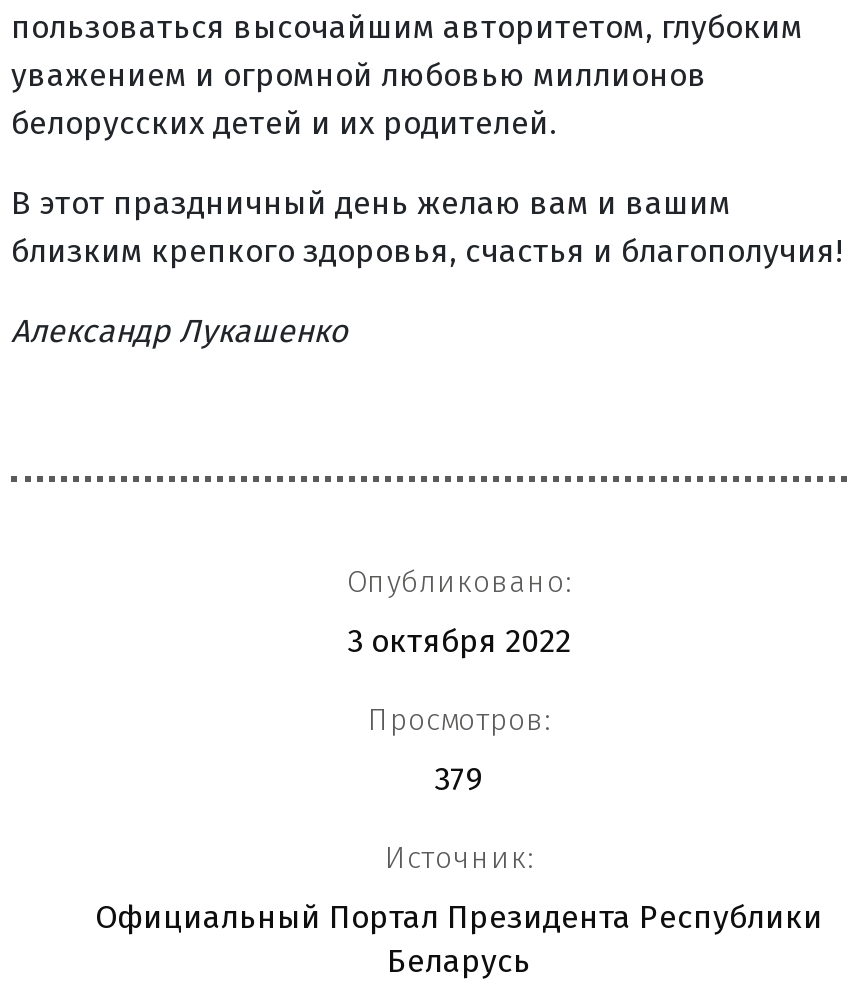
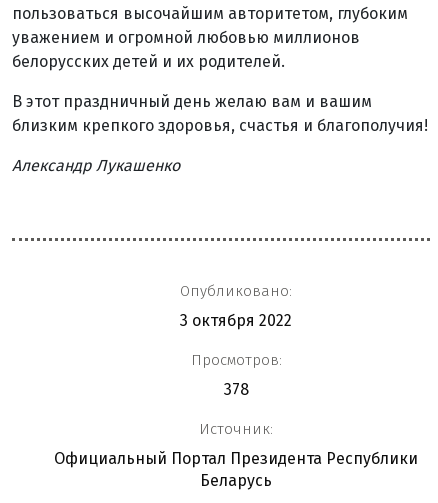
[434,760,484,798] 379 -> [223,380,248,399] 378

